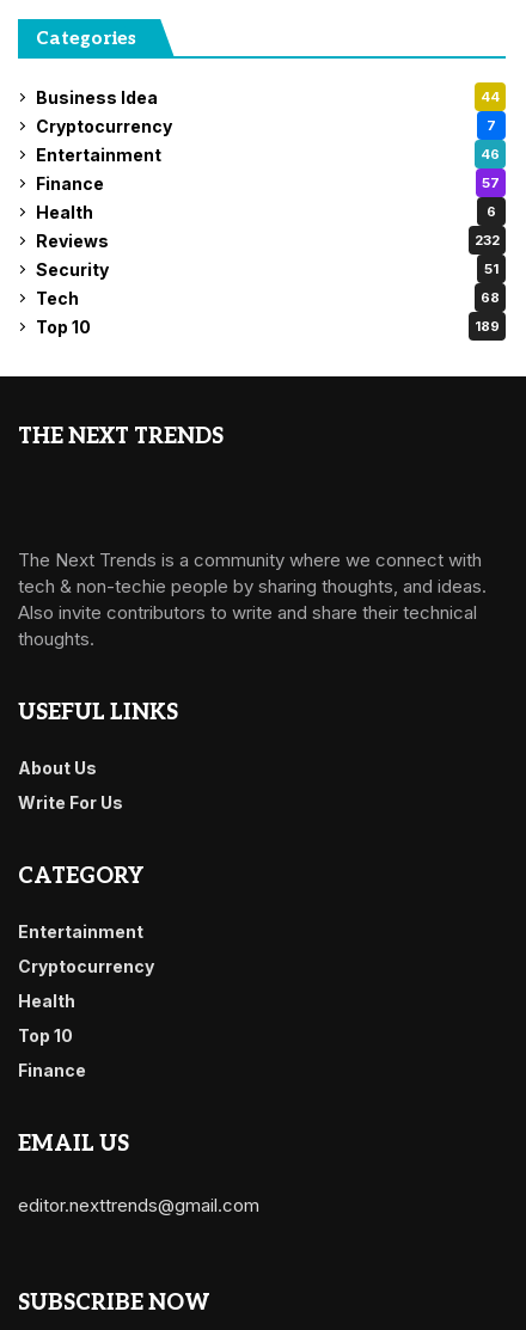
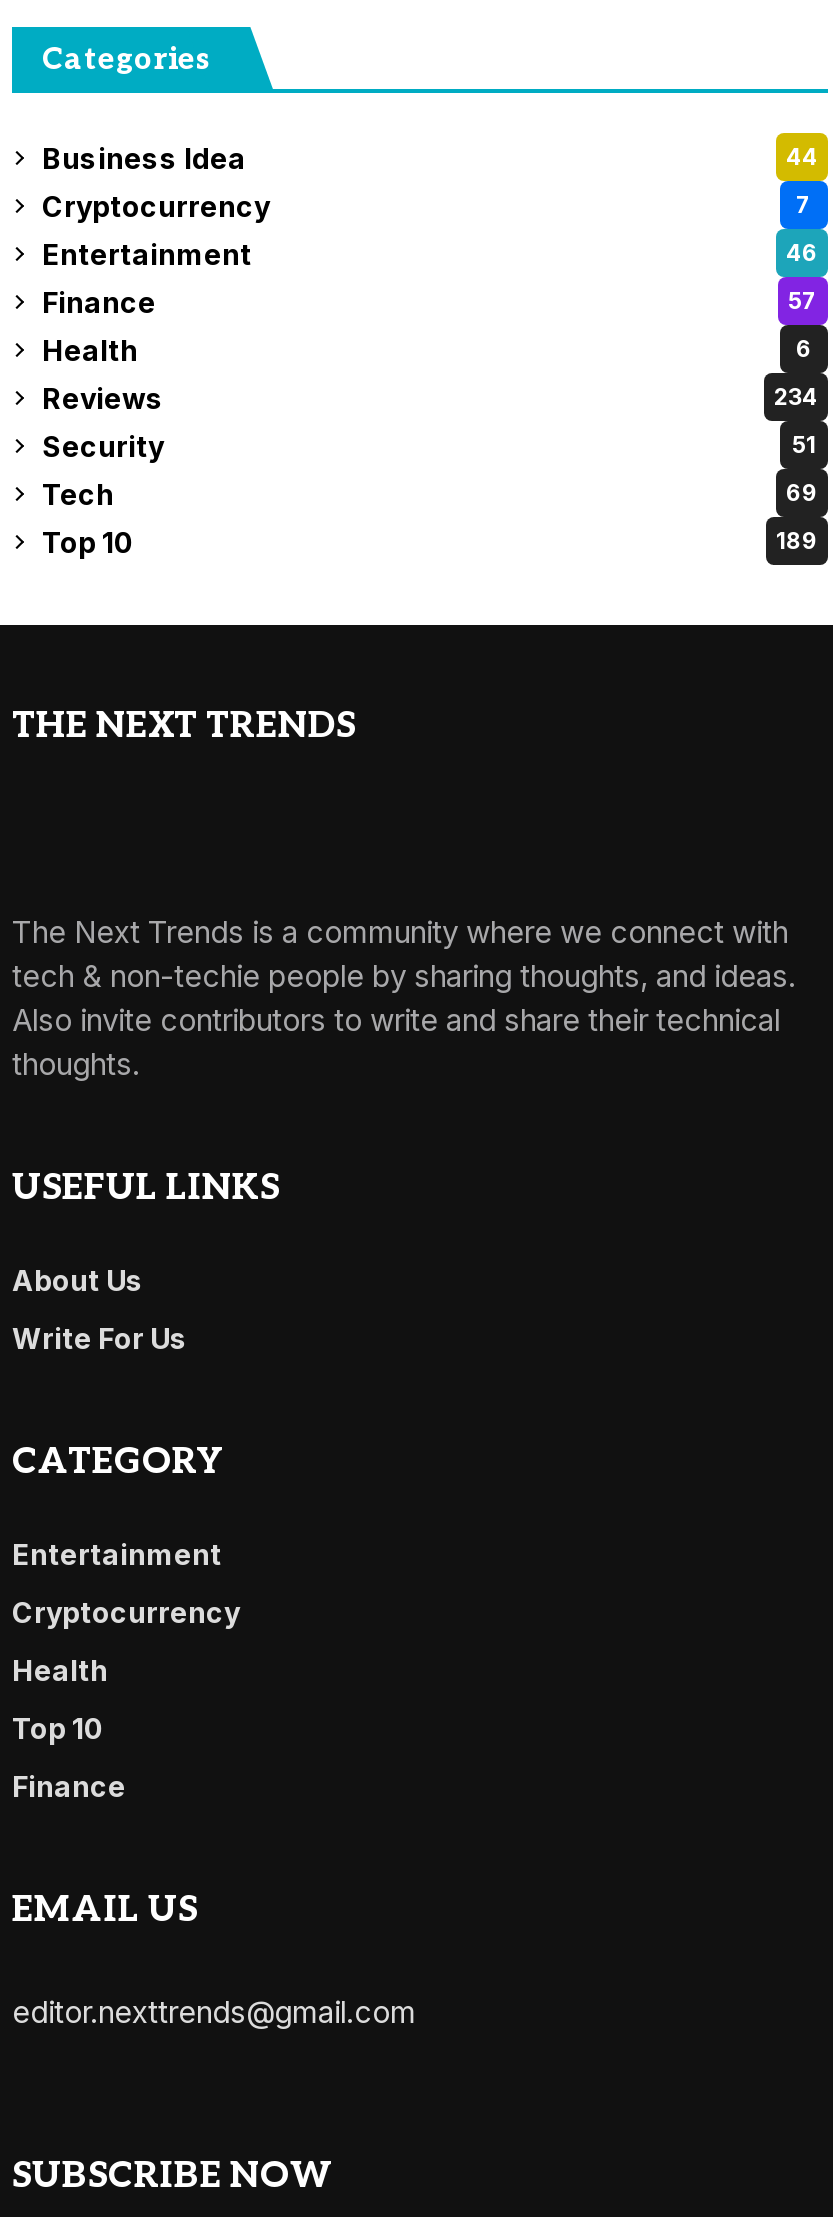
[475,232,500,249] 232 -> [774,383,818,411] 234
[481,289,500,306] 68 -> [786,479,818,507] 69

